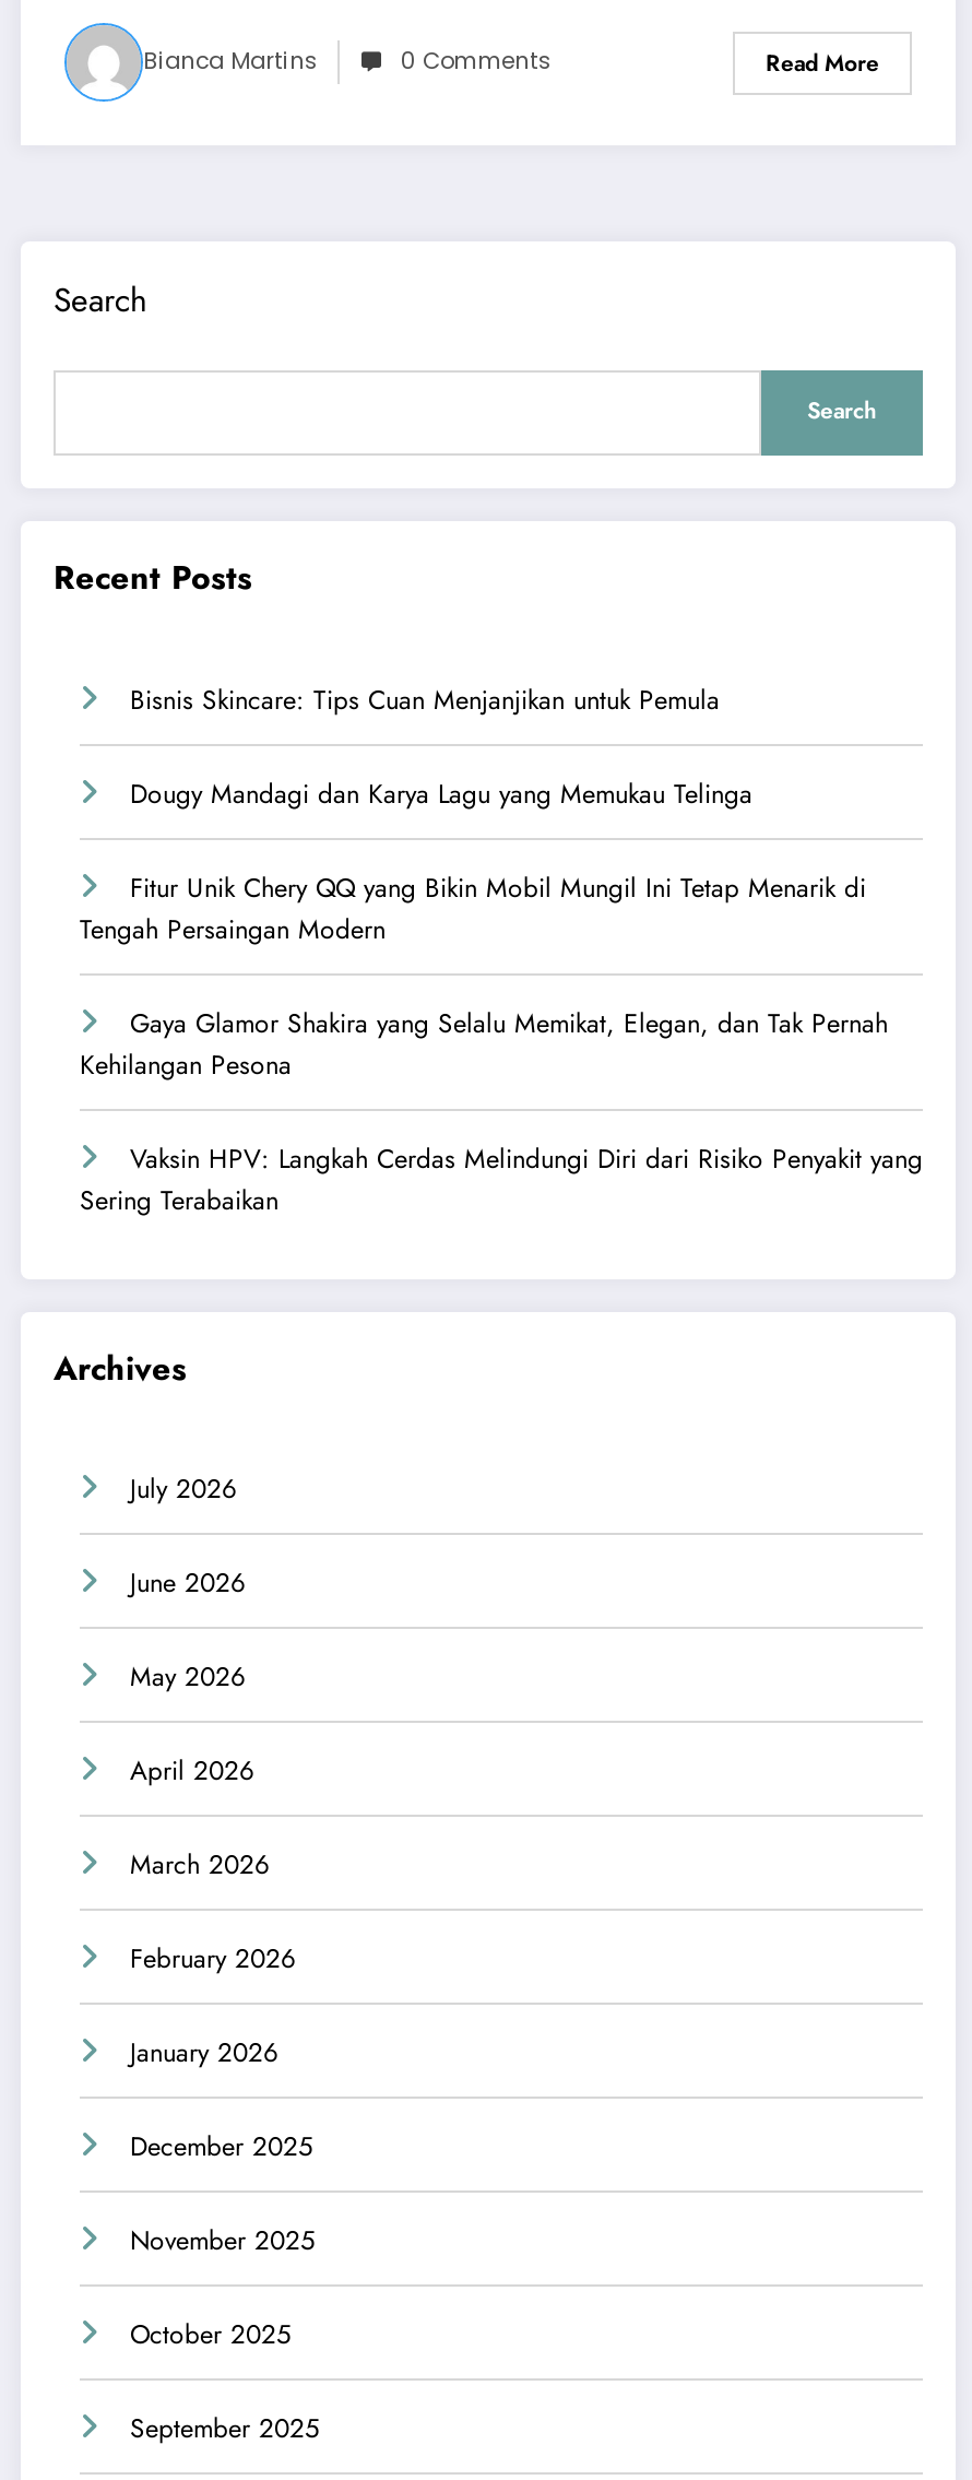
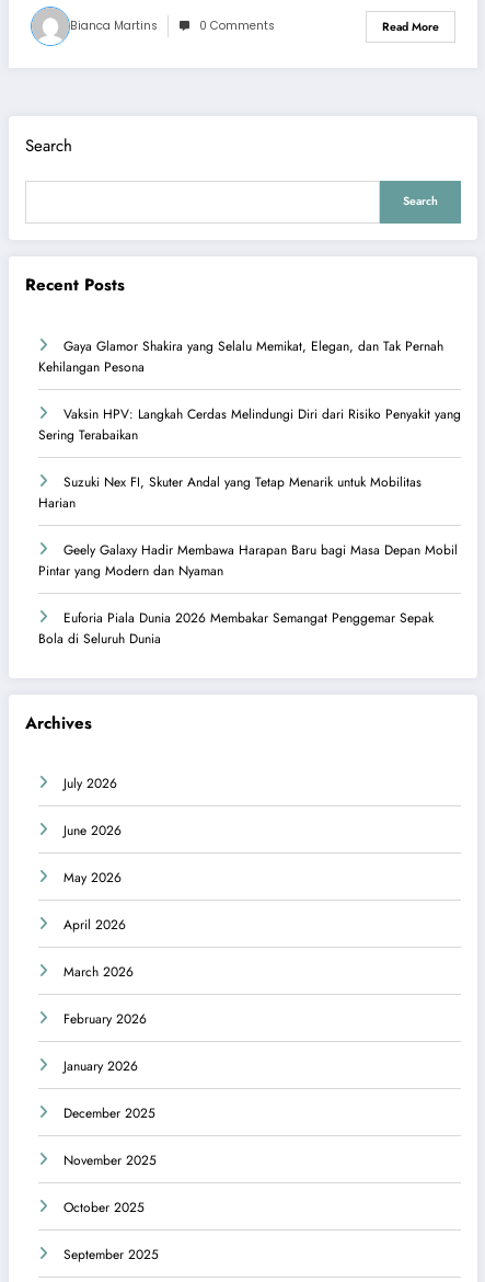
[80,680,866,948] Bisnis Skincare: Tips Cuan Menjanjikan untuk Pemula | Dougy Mandagi dan Karya Lagu yang Memukau Telinga | Fitur Unik Chery QQ yang Bikin Mobil Mungil Ini Tetap Menarik di | Tengah Persaingan Modern -> none
moved [80,1003,923,1219] -> [38,336,461,444]: Gaya Glamor Shakira yang Selalu Memikat, Elegan, dan Tak Pernah | Kehilangan Pesona | Vaksin HPV: Langkah Cerdas Melindungi Diri dari Risiko Penyakit yang | Sering Terabaikan
none -> [38,472,458,648] Suzuki Nex FI, Skuter Andal yang Tetap Menarik untuk Mobilitas | Harian | Geely Galaxy Hadir Membawa Harapan Baru bagi Masa Depan Mobil | Pintar yang Modern dan Nyaman | Euforia Piala Dunia 2026 Membakar Semangat Penggemar Sepak | Bola di Seluruh Dunia

